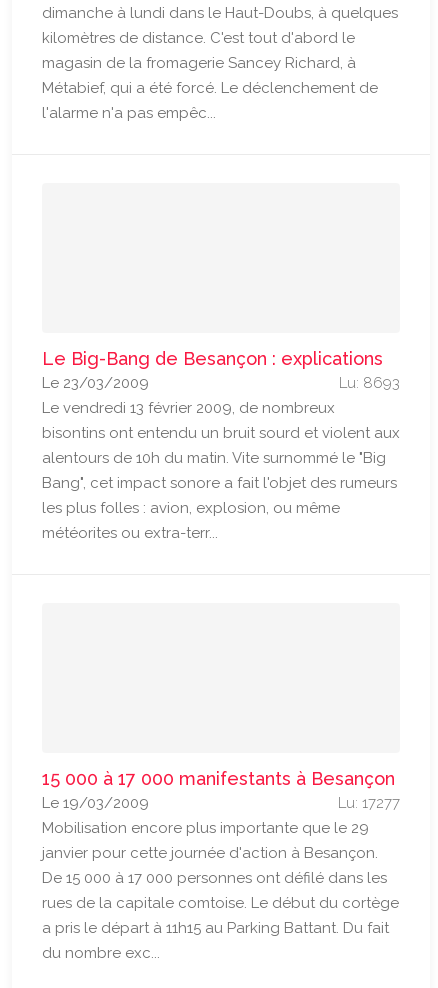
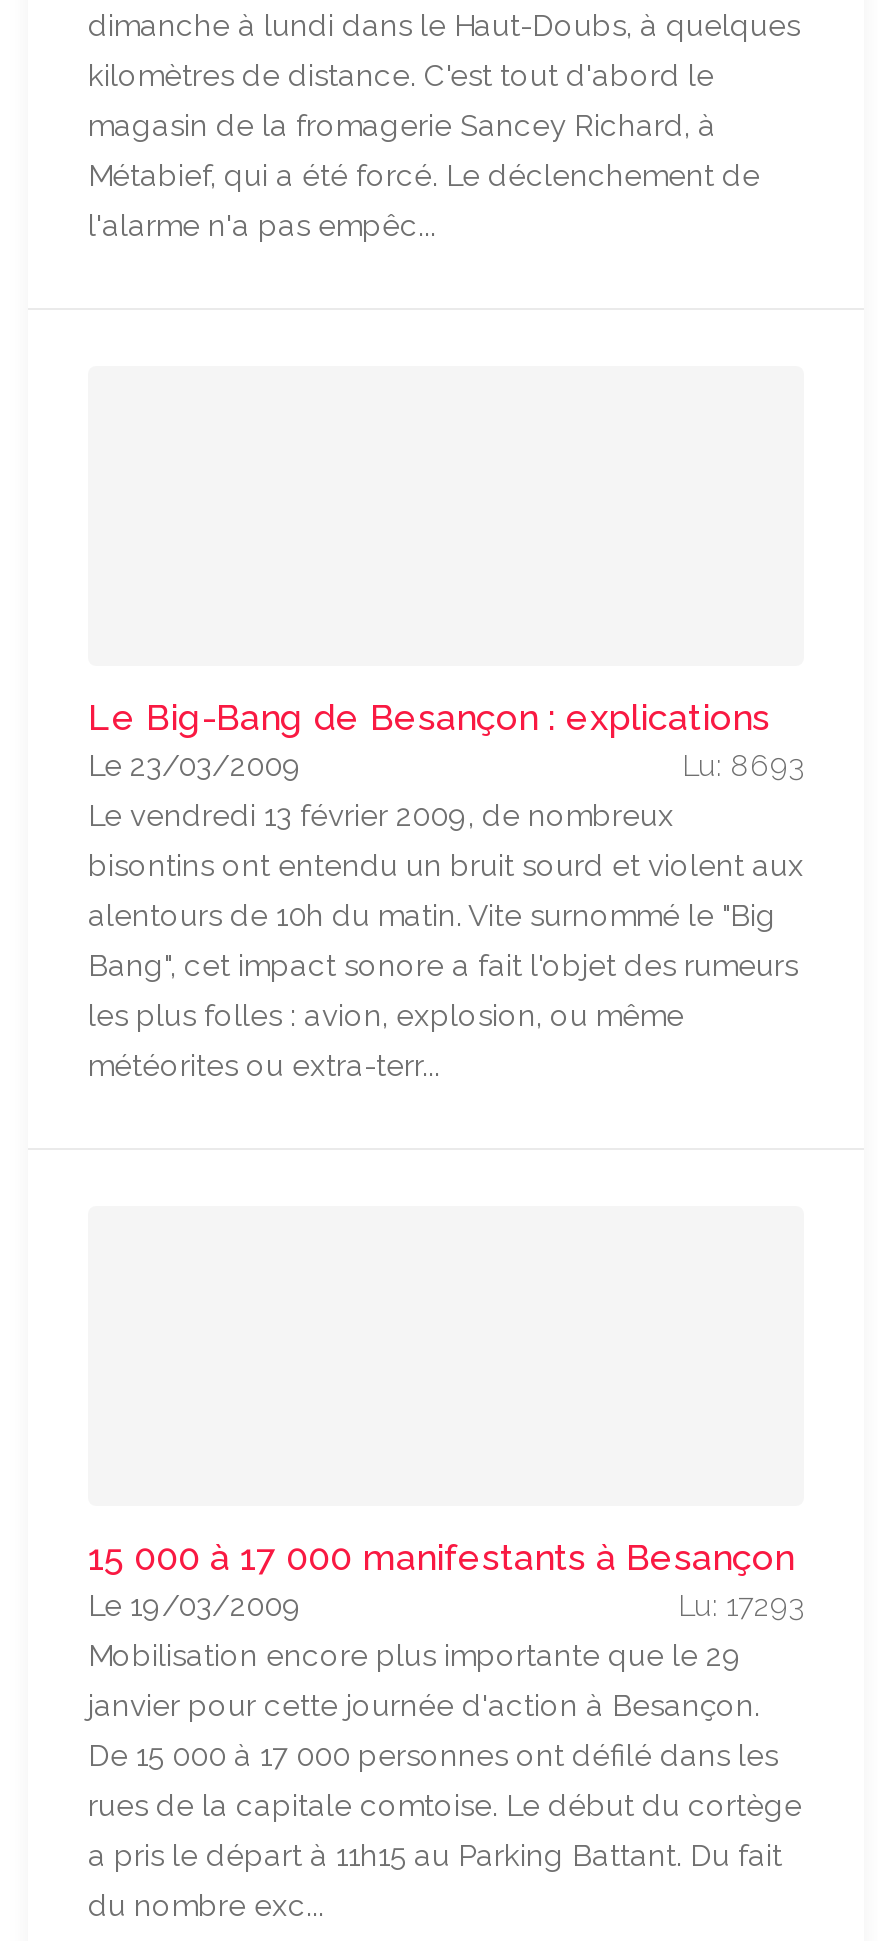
[338,794,400,812] Lu: 17277 -> [678,1588,804,1624] Lu: 17293

